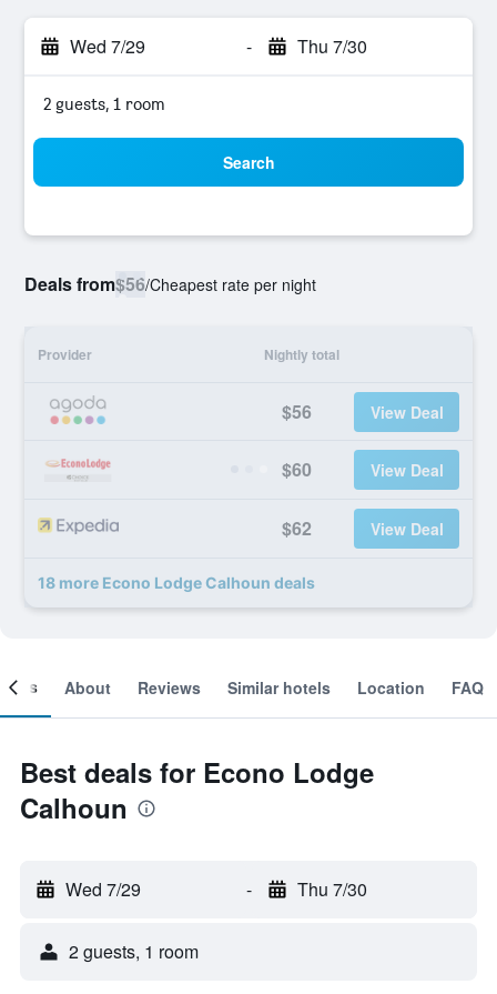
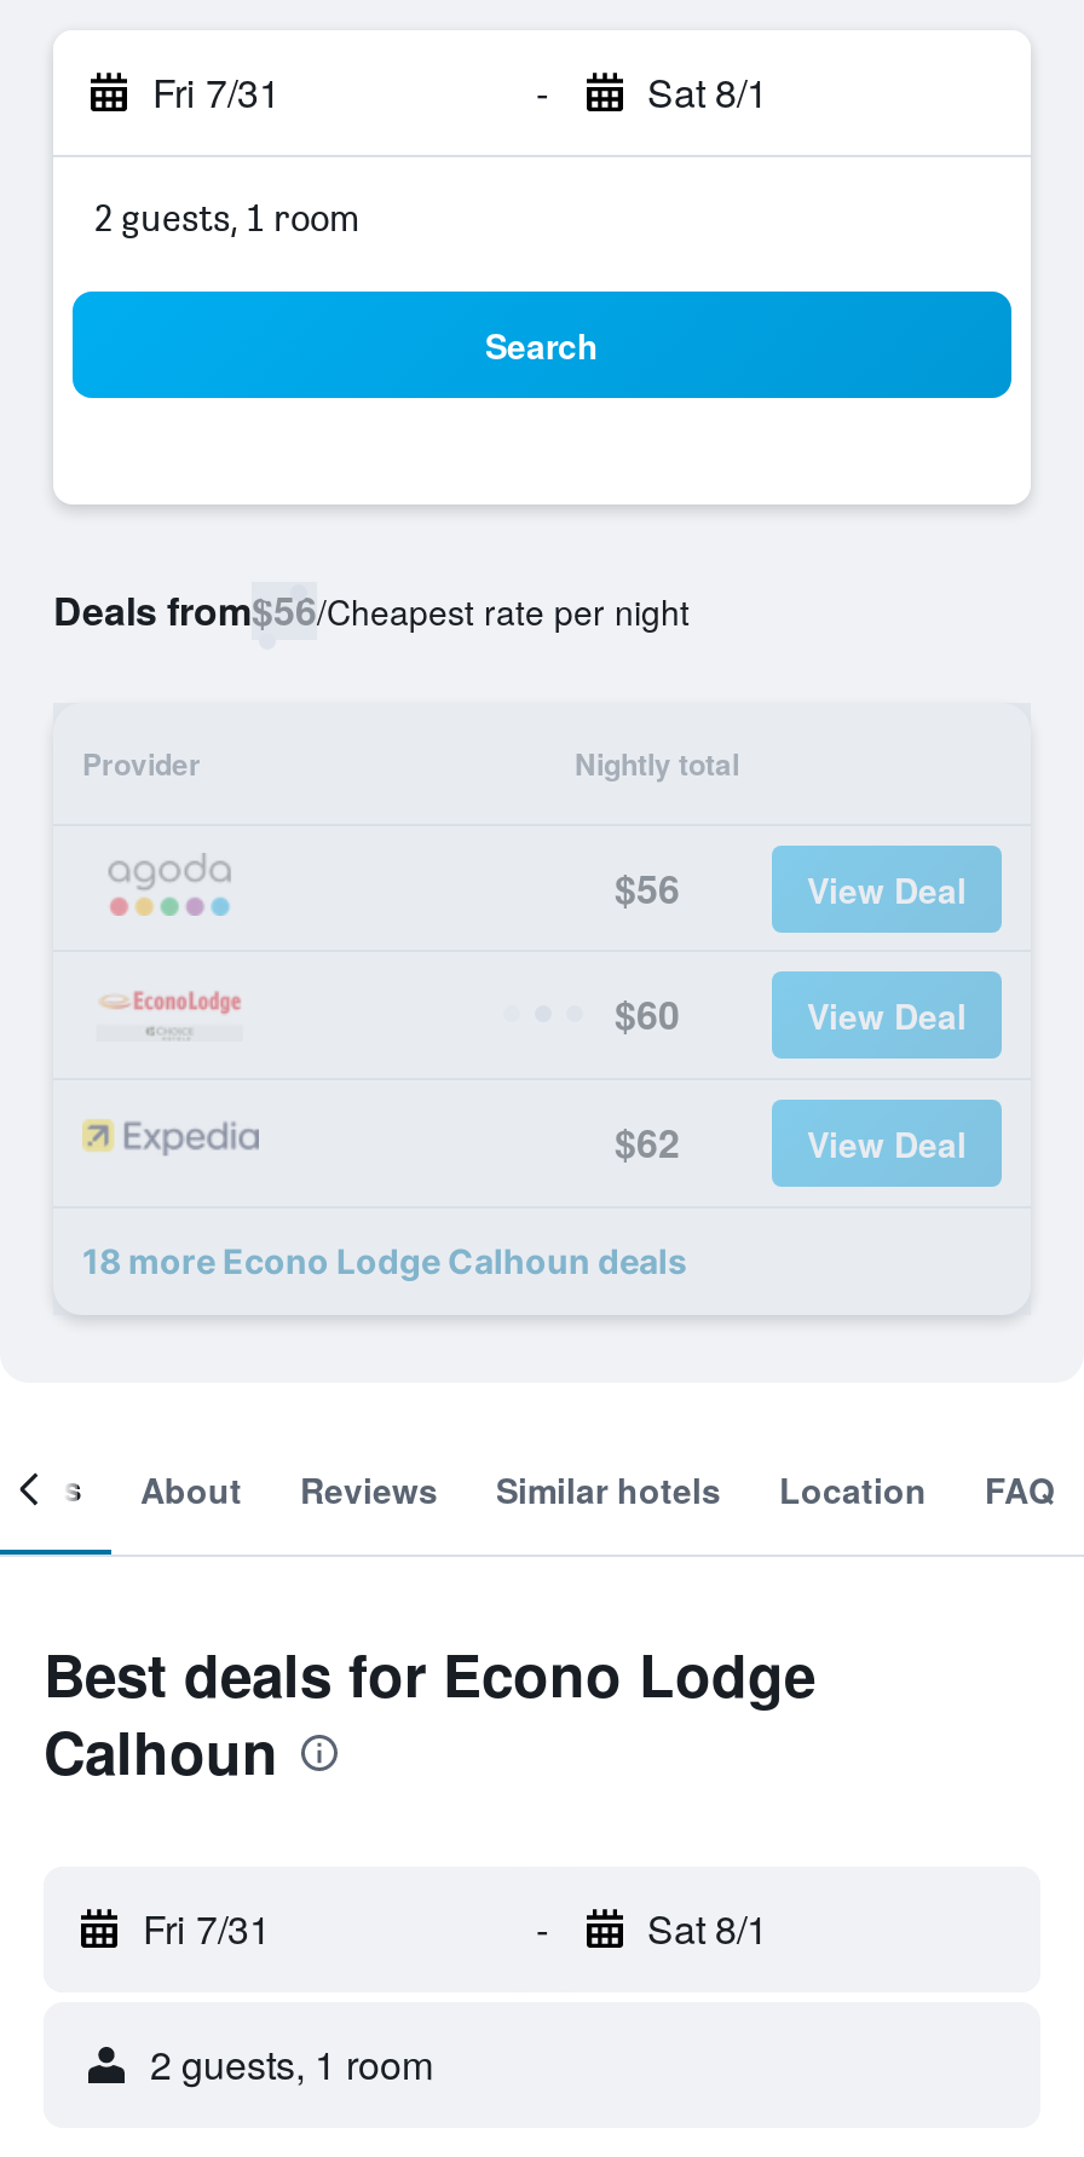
[70,33,145,59] Wed 7/29 -> [152,64,281,120] Fri 7/31
[297,33,367,59] Thu 7/30 -> [647,64,768,120] Sat 8/1
[65,876,141,902] Wed 7/29 -> [143,1901,271,1956] Fri 7/31
[297,876,367,902] Thu 7/30 -> [647,1901,768,1956] Sat 8/1

